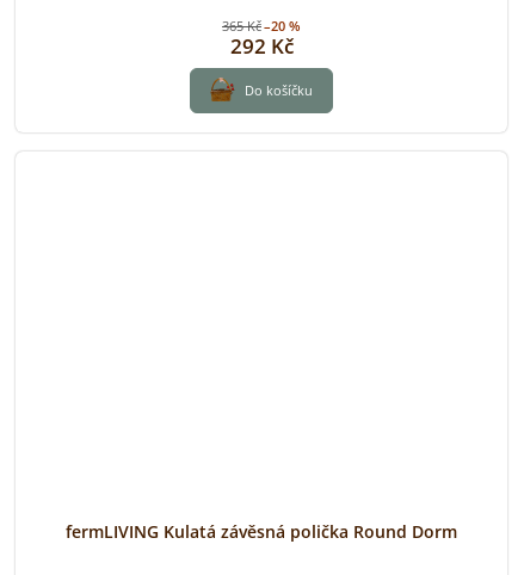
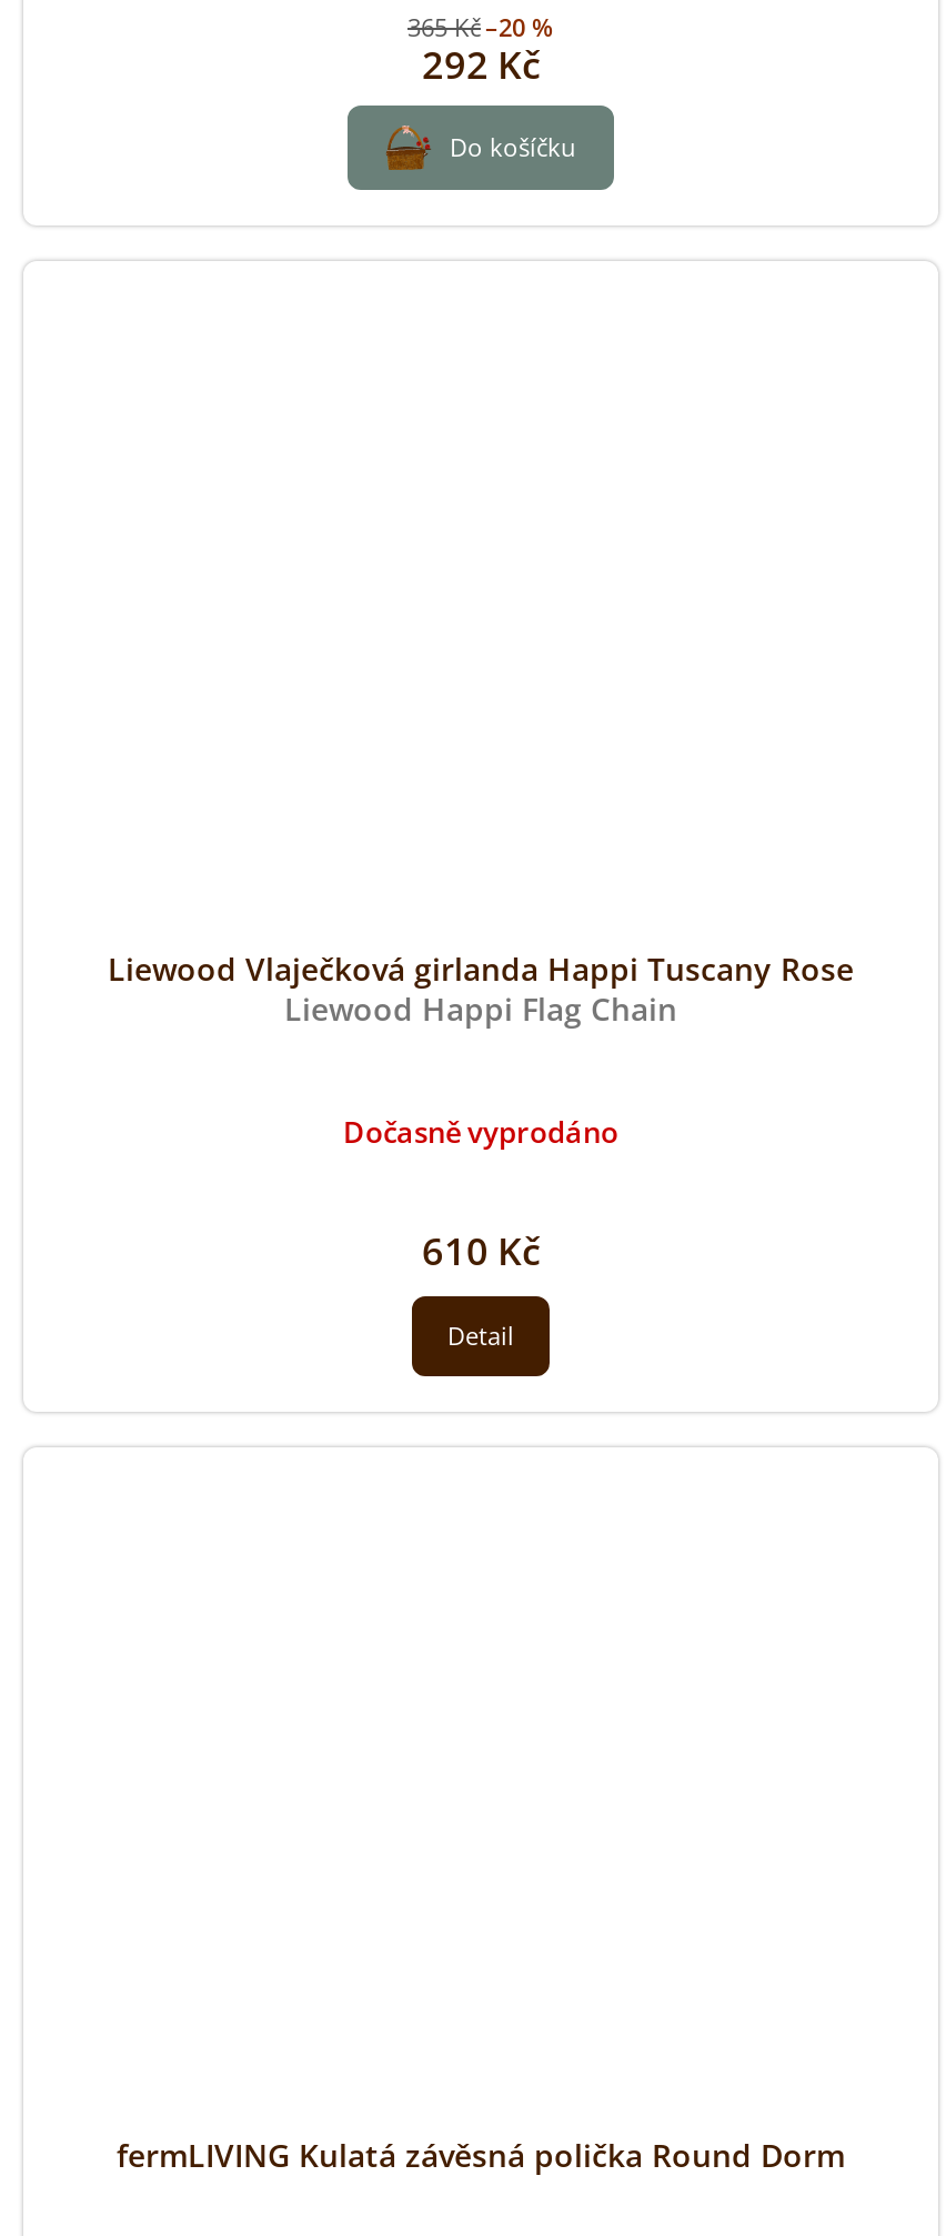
none -> [108,948,854,1352] Liewood Vlaječková girlanda Happi Tuscany Rose | Liewood Happi Flag Chain | Dočasně vyprodáno | 610 Kč | Detail

